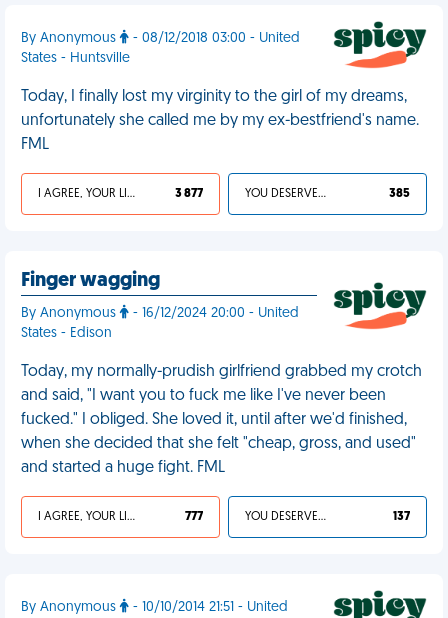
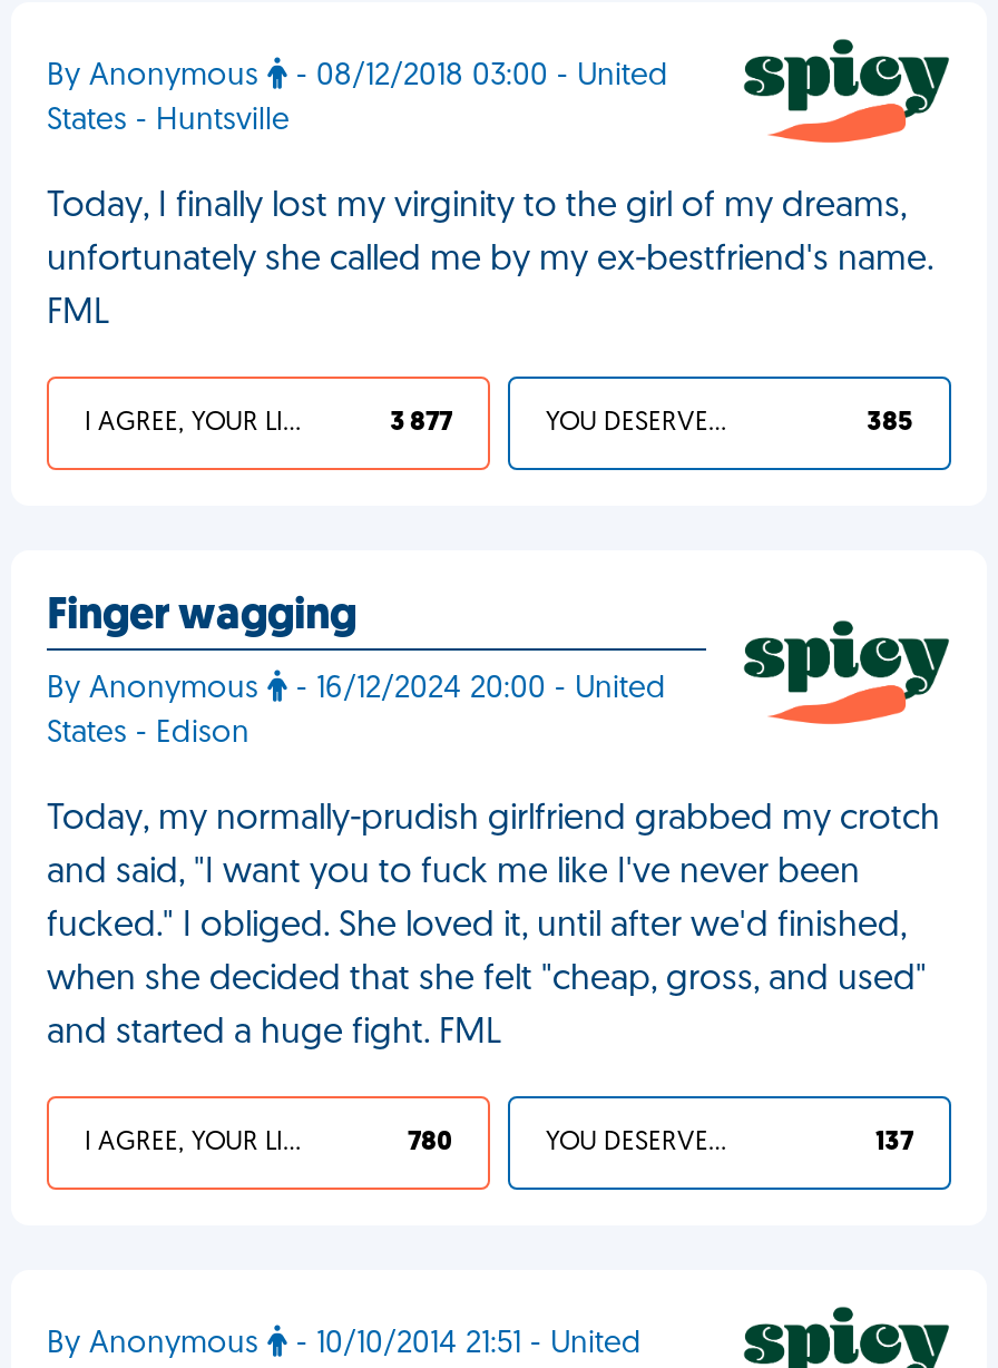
[185,511,203,523] 777 -> [408,1130,452,1156] 780

